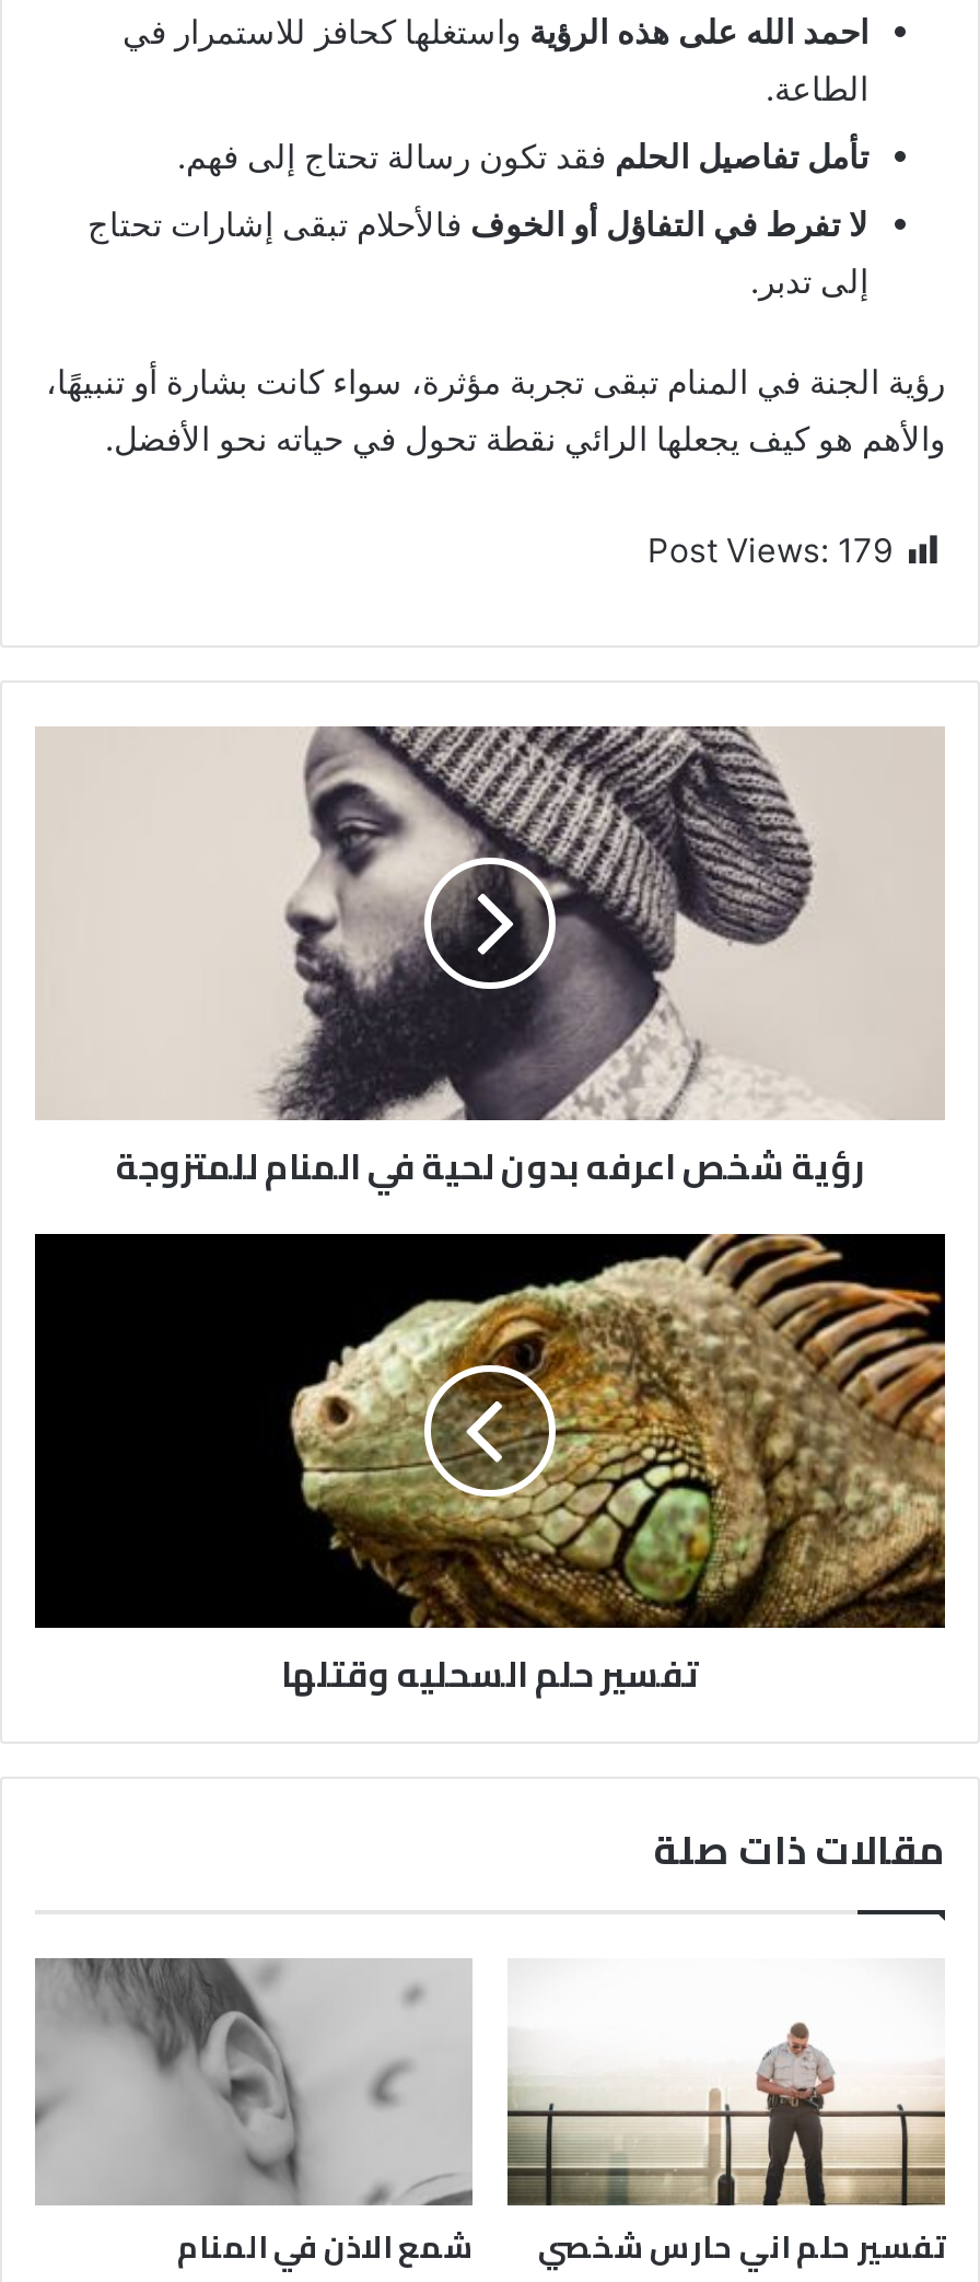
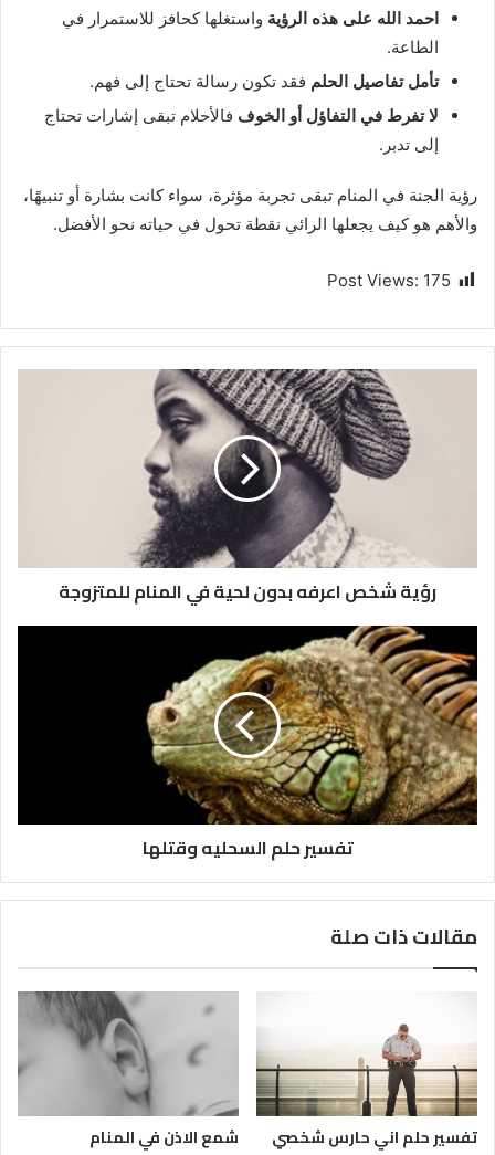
[647,530,892,571] Post Views: 179 -> [327,270,451,291] Post Views: 175

